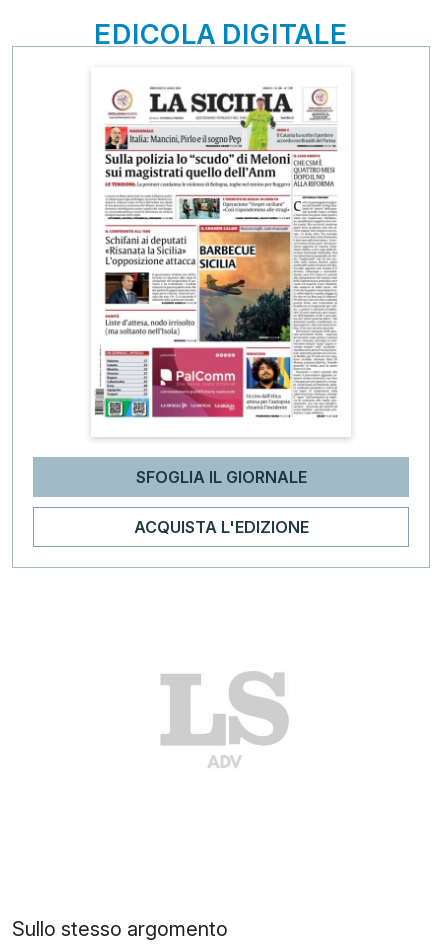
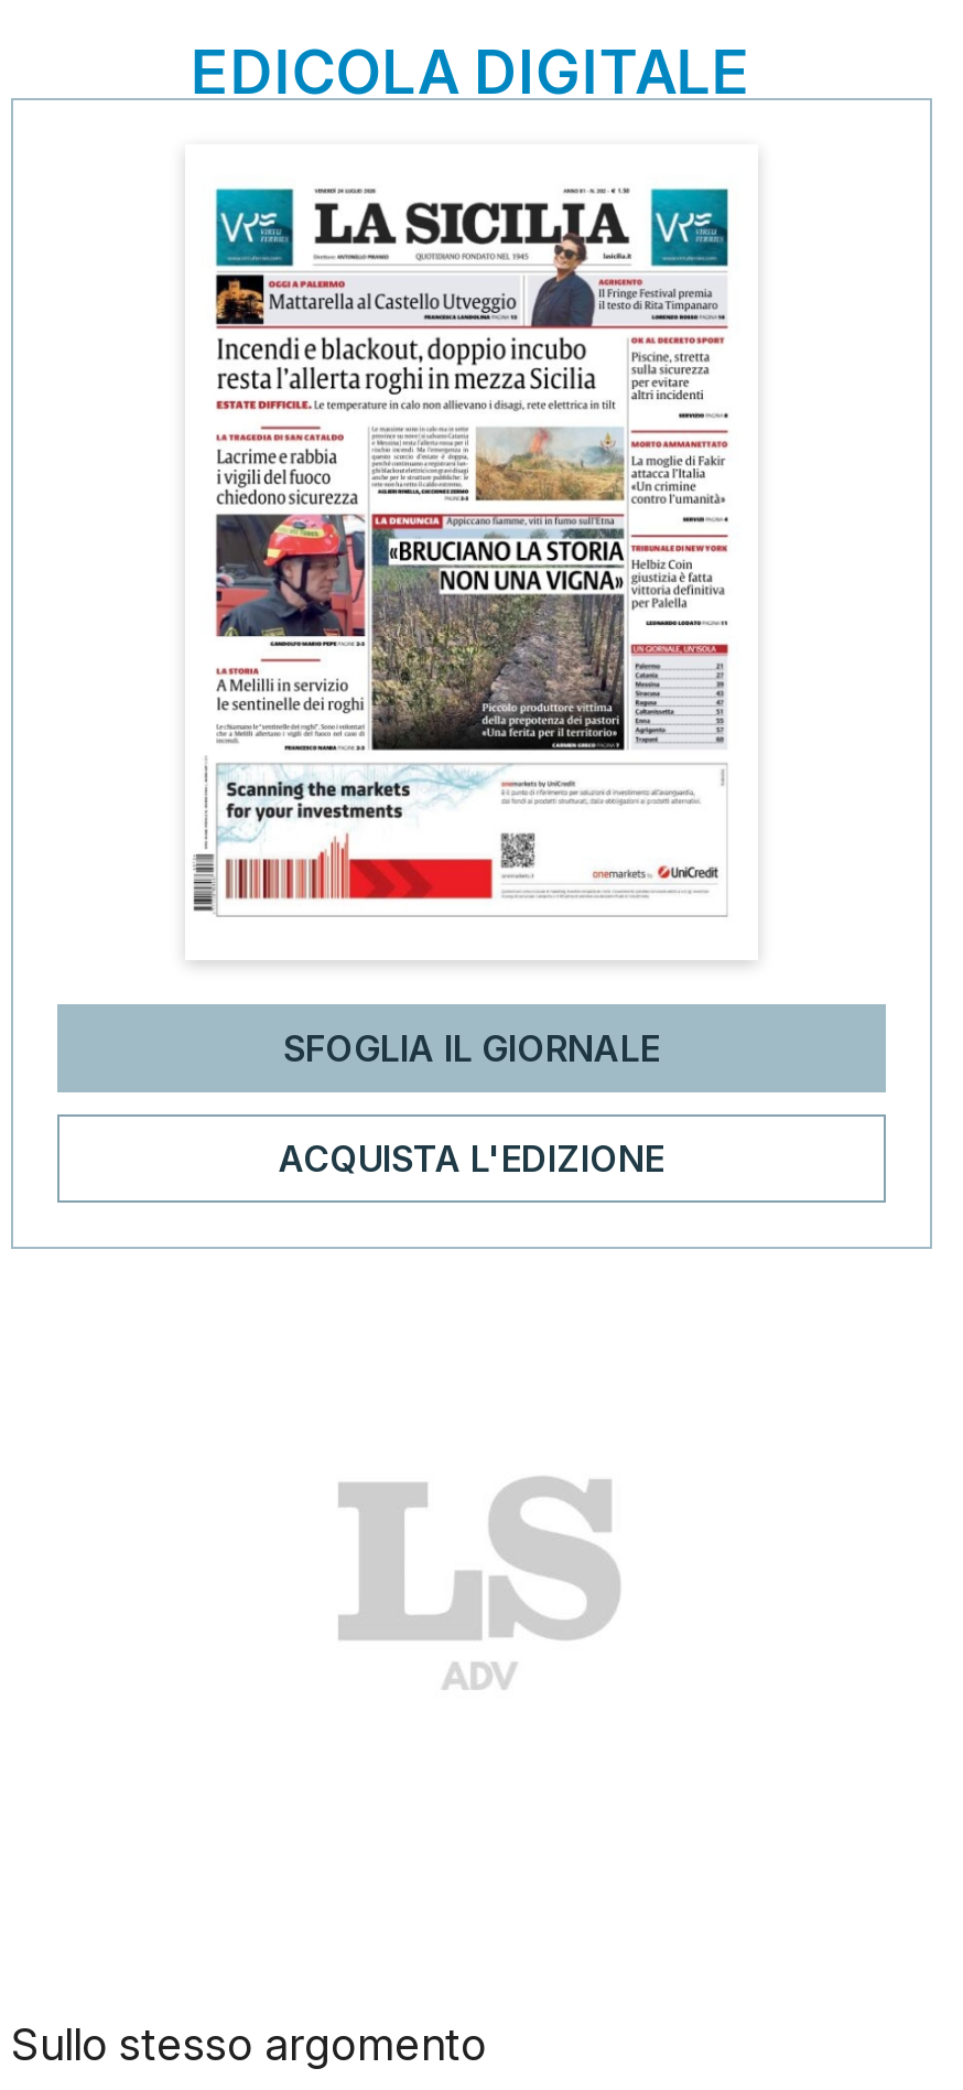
[97,87,337,418] [image] -> [201,186,729,916] [image]

